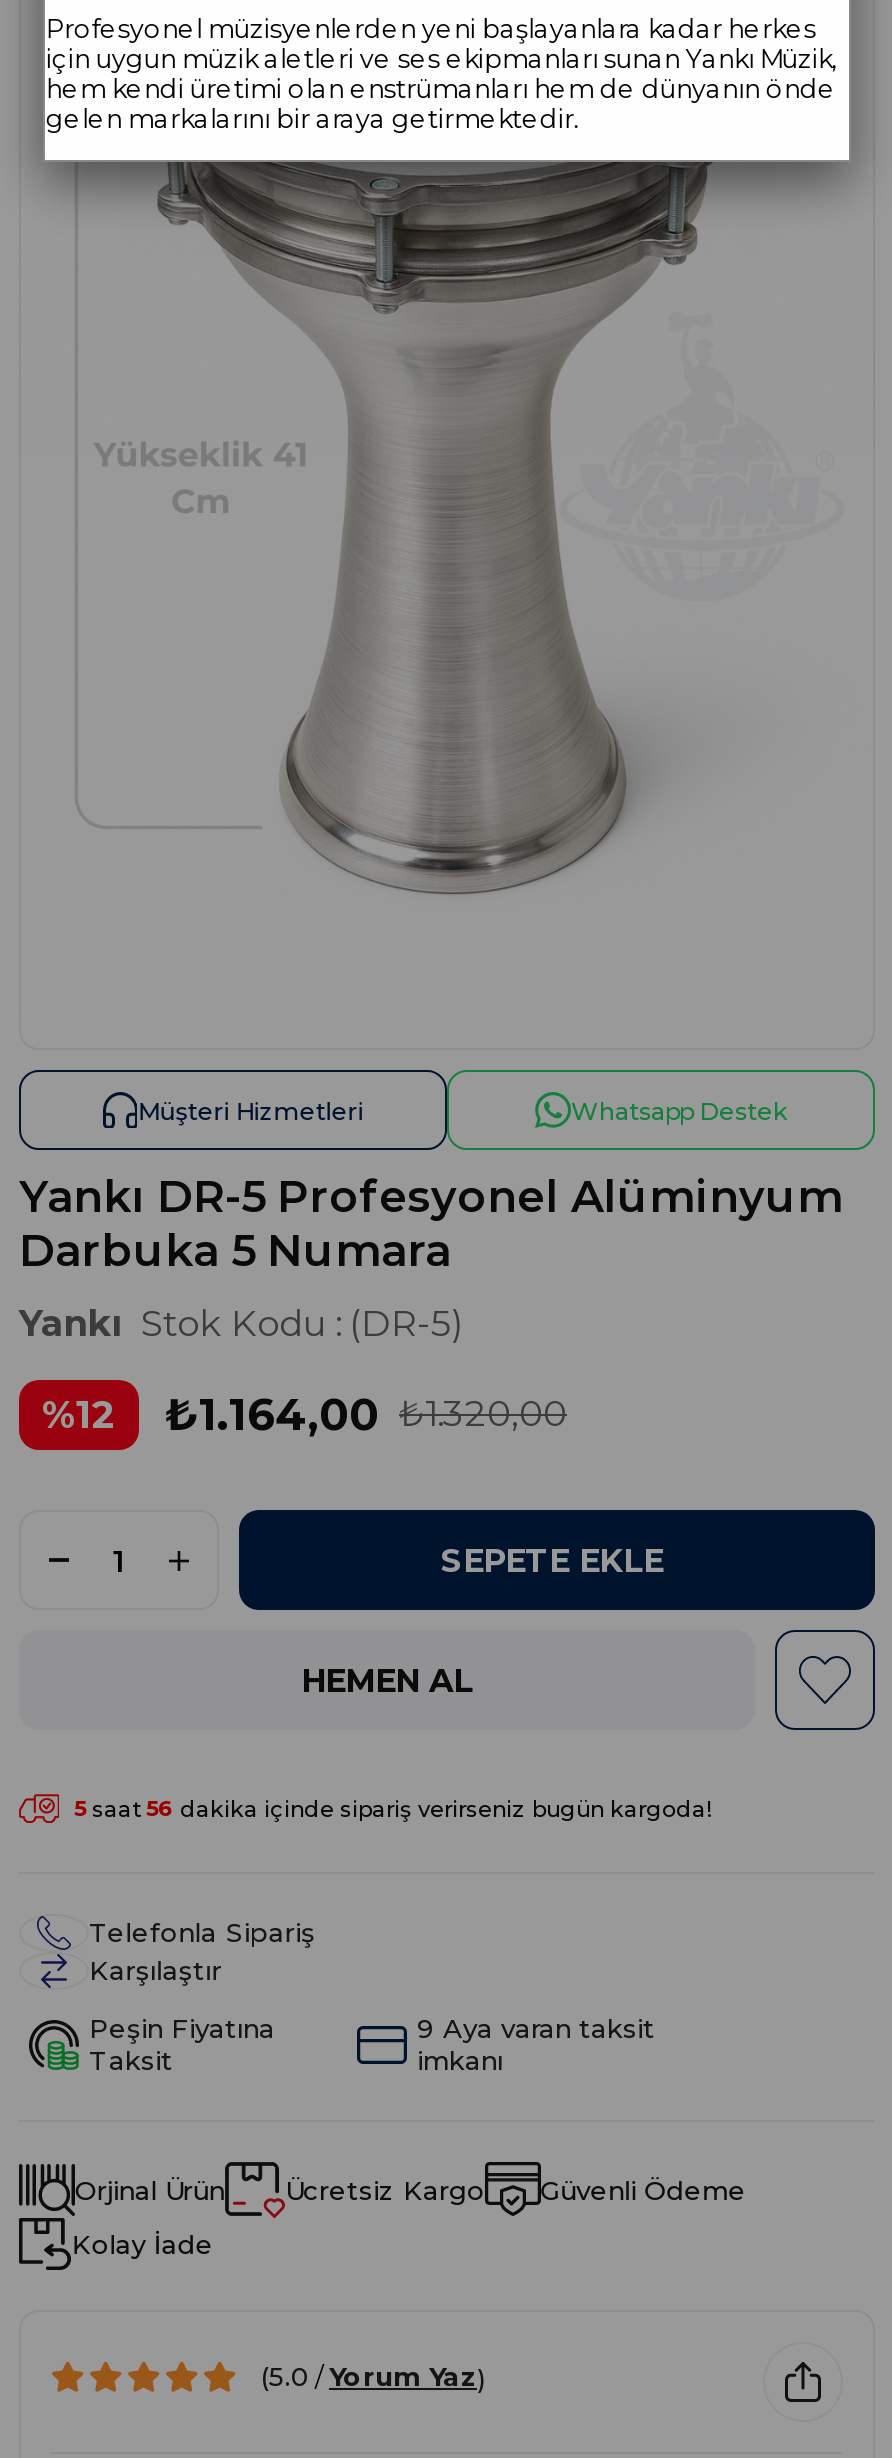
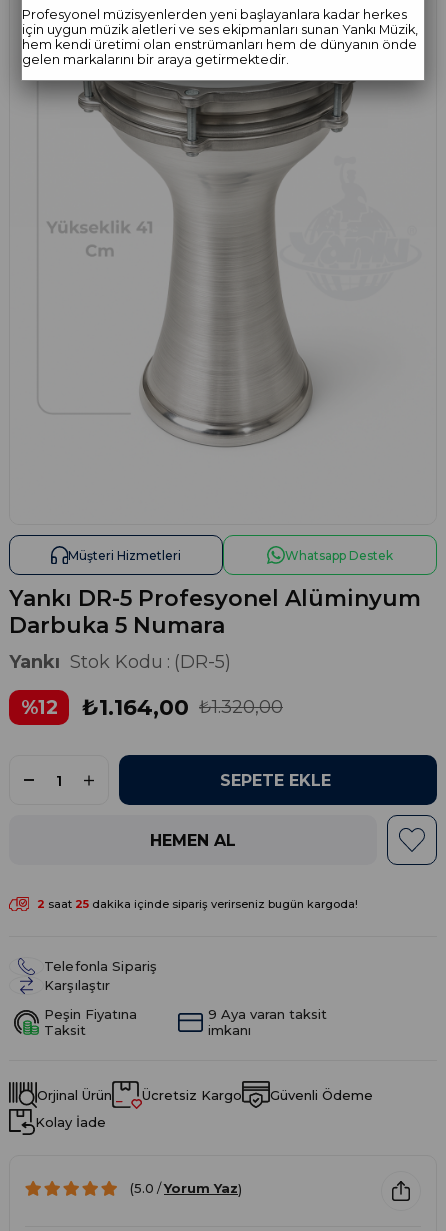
[74,1795,712,1823] 5 saat 56 dakika içinde sipariş verirseniz bugün kargoda! -> [36,897,357,911] 2 saat 25 dakika içinde sipariş verirseniz bugün kargoda!

